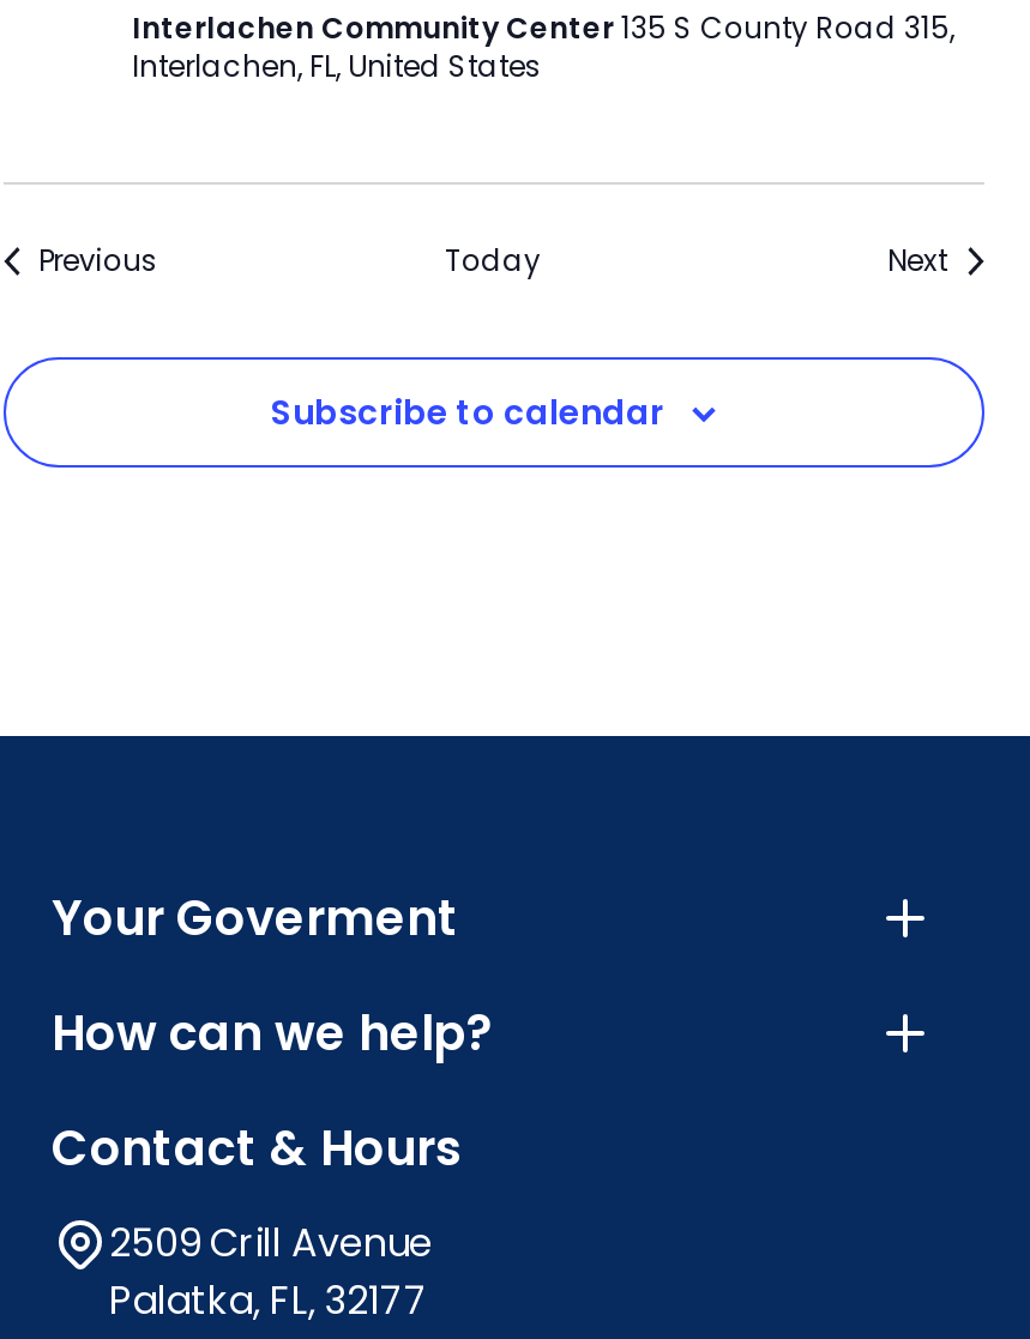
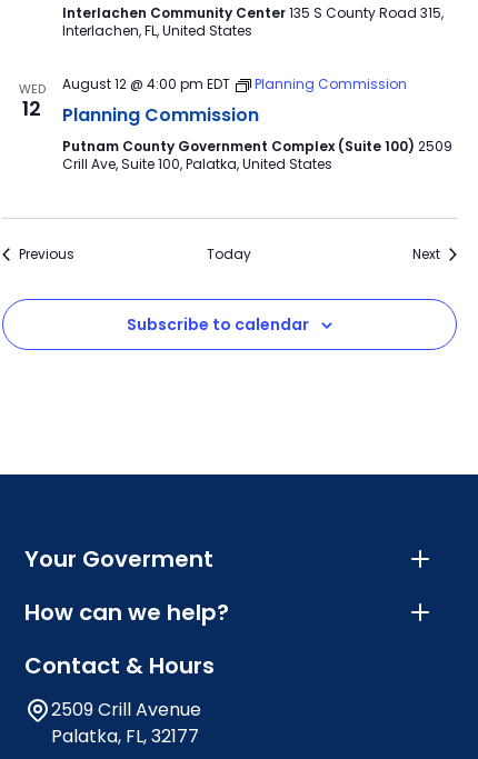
none -> [18,80,45,122] WED | 12
none -> [62,74,452,173] August 12 @ 4:00 pm EDT | Planning Commission | Planning Commission | Putnam County Government Complex (Suite 100) 2509 | Crill Ave, Suite 100, Palatka, United States

